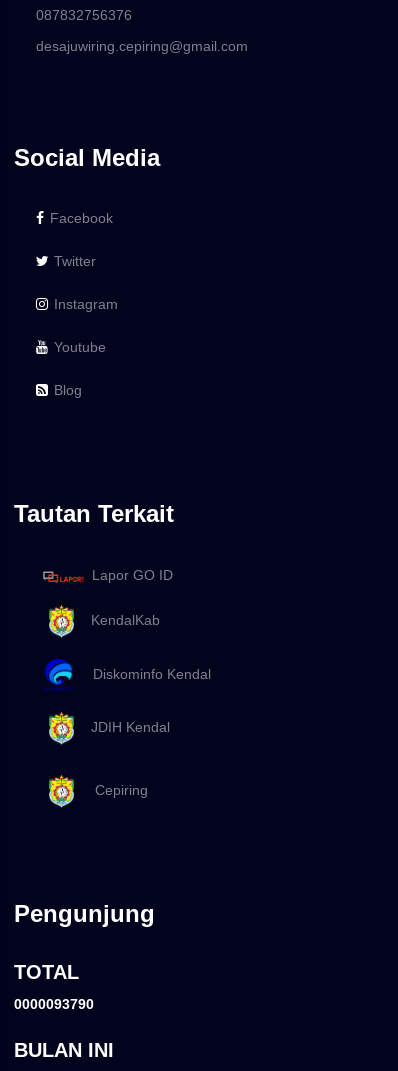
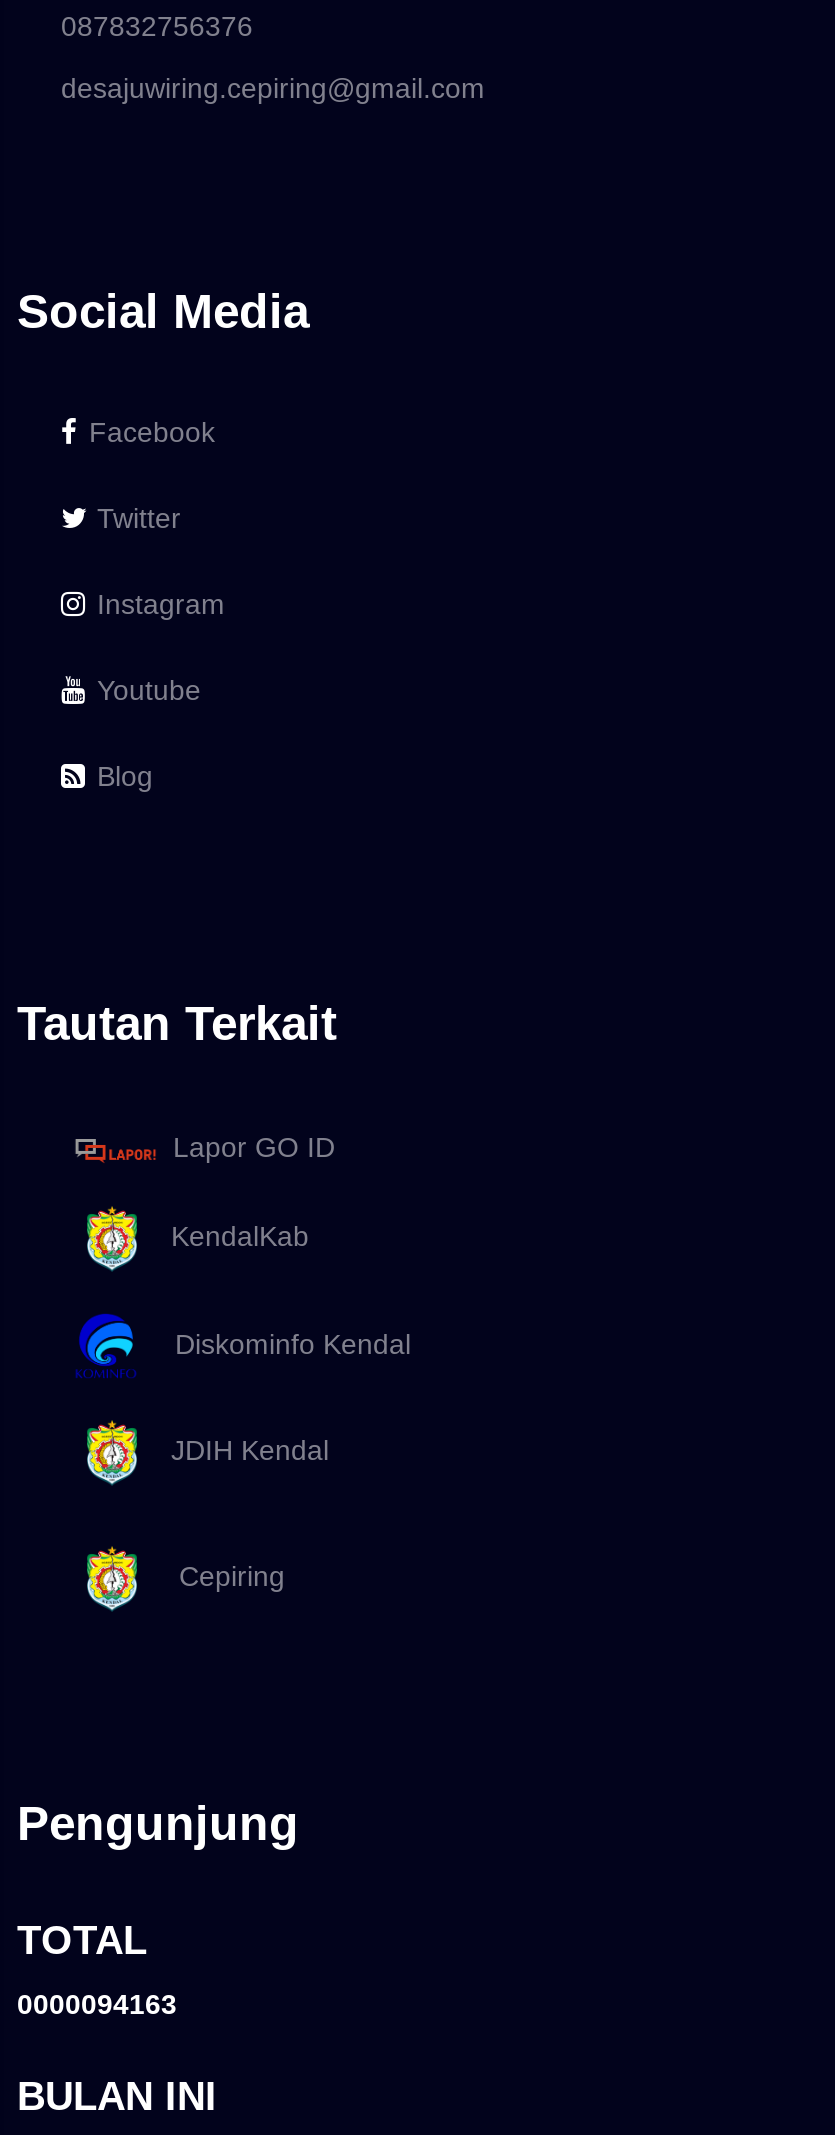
[14,996,94,1012] 0000093790 -> [17,1988,177,2020] 0000094163

